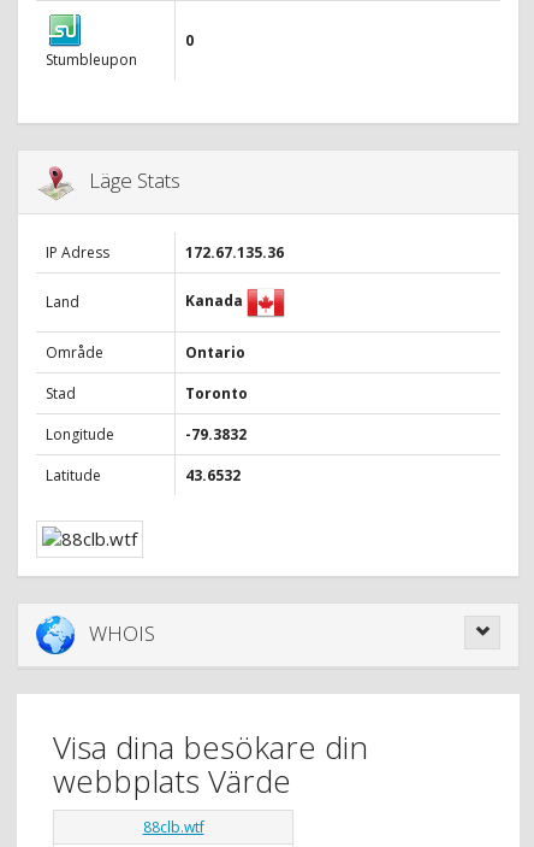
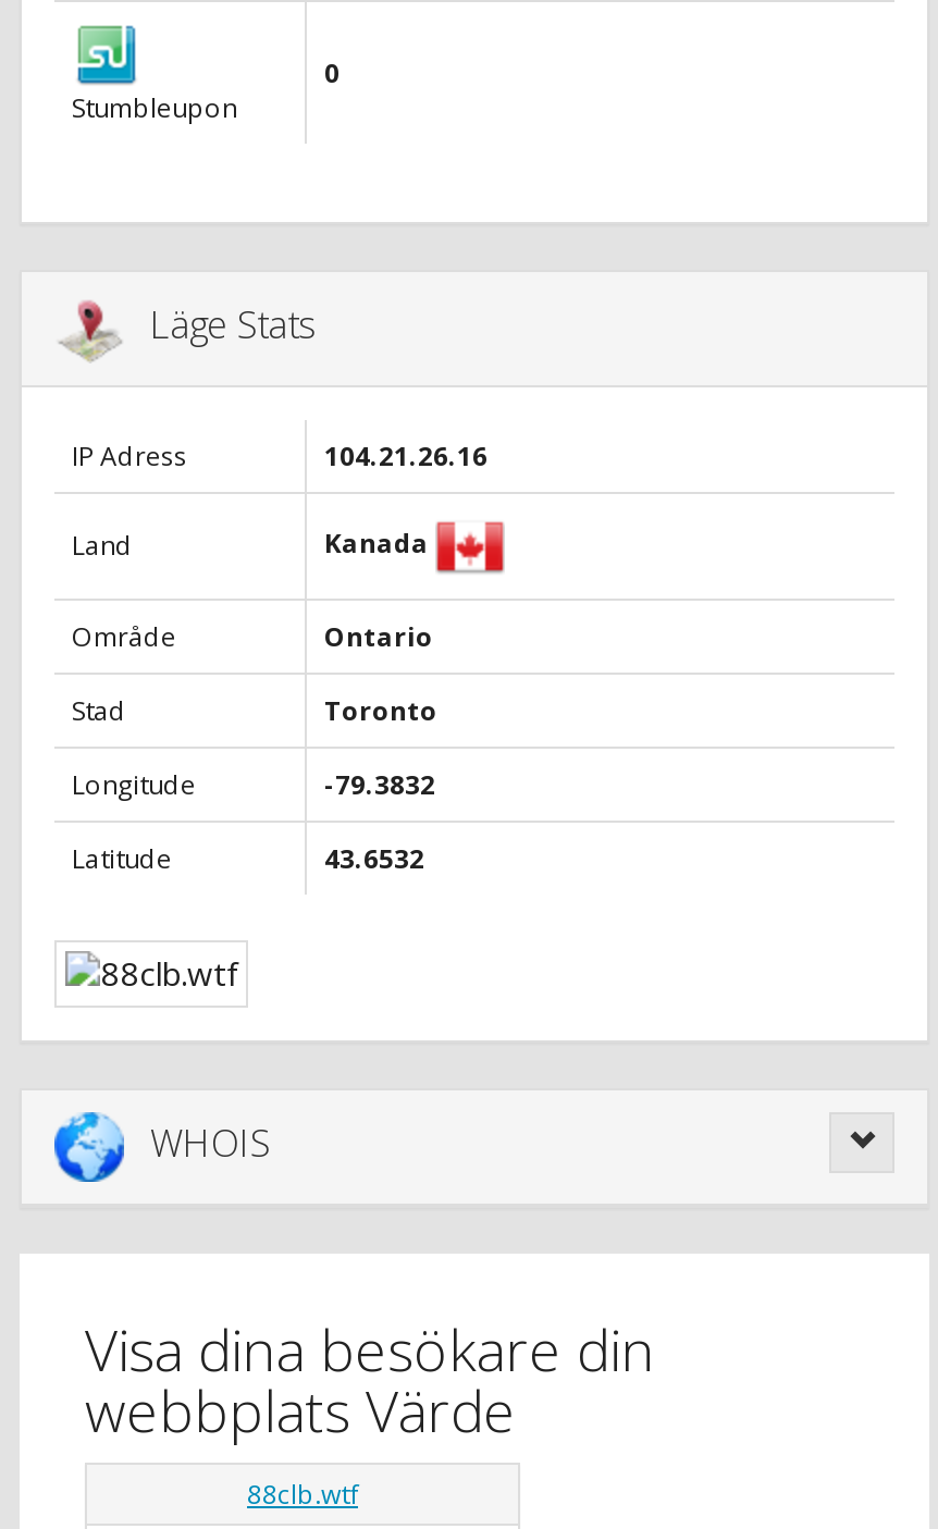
[185,242,284,262] 172.67.135.36 -> [324,437,487,474] 104.21.26.16

